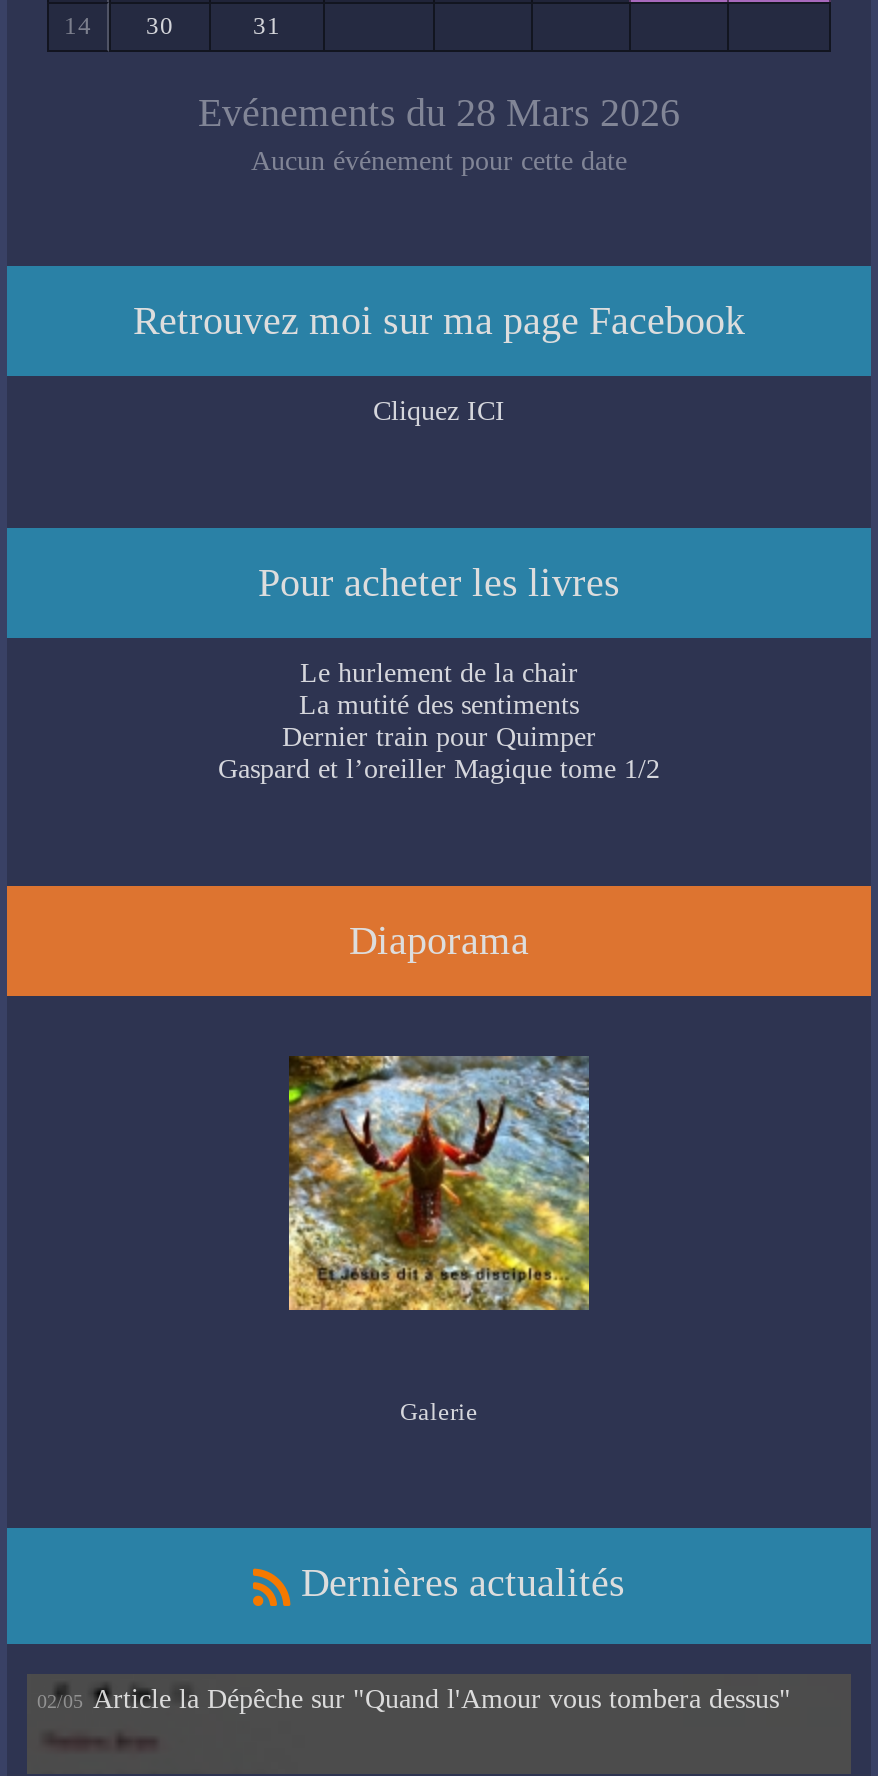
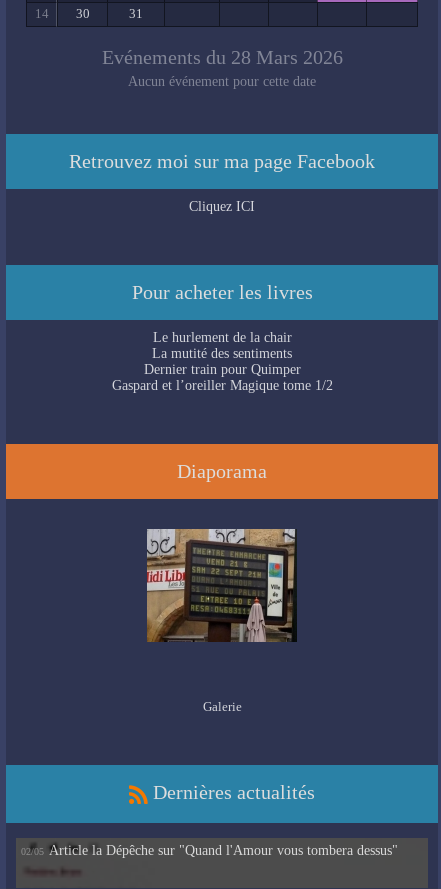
[287,1054,591,1312] [image] -> [146,528,298,656] [image]

